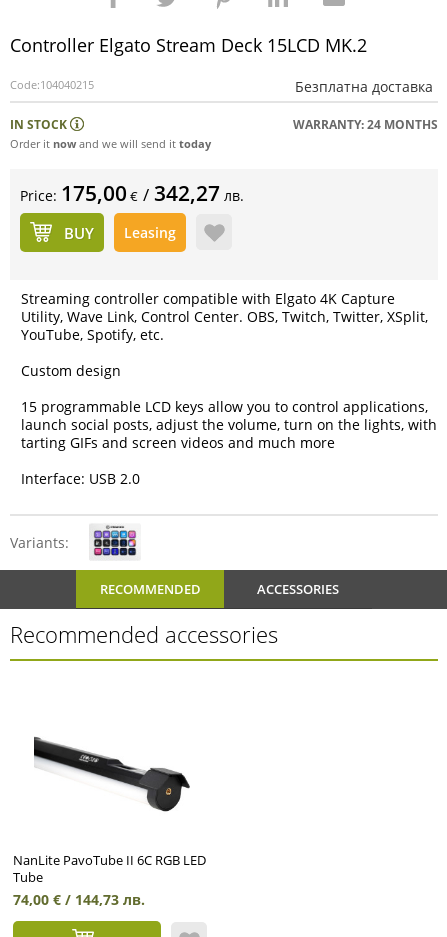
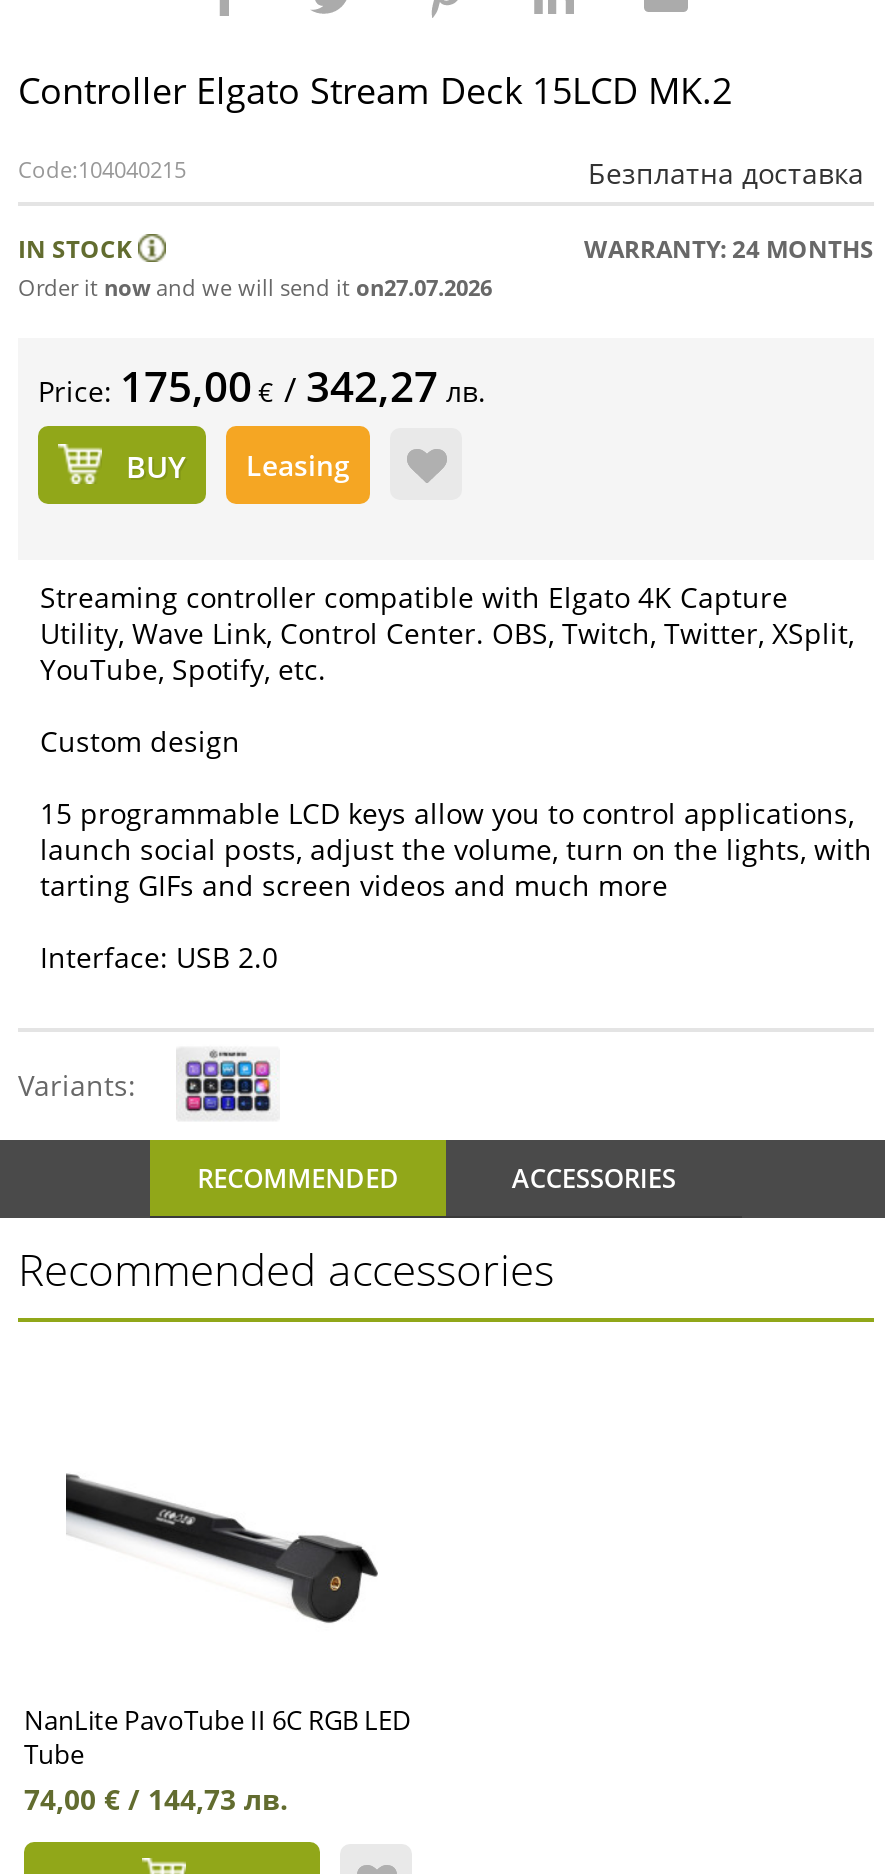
[10,136,211,151] Order it now and we will send it today -> [18,272,492,302] Order it now and we will send it on27.07.2026

